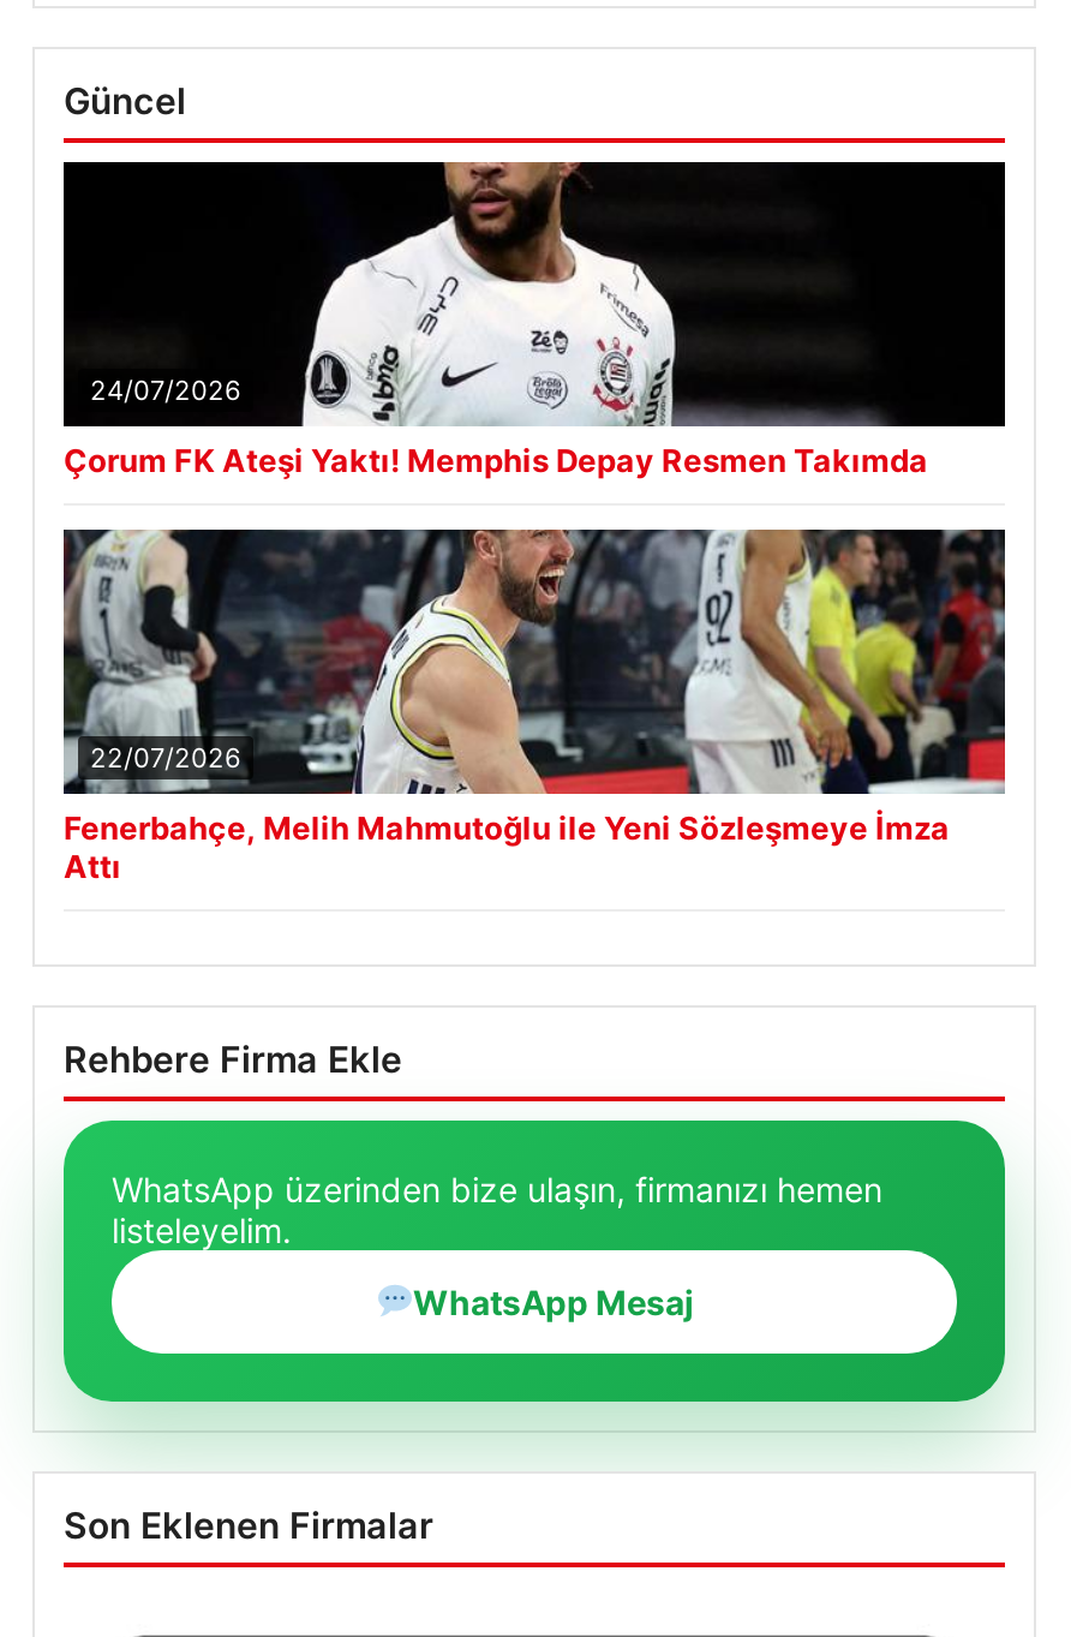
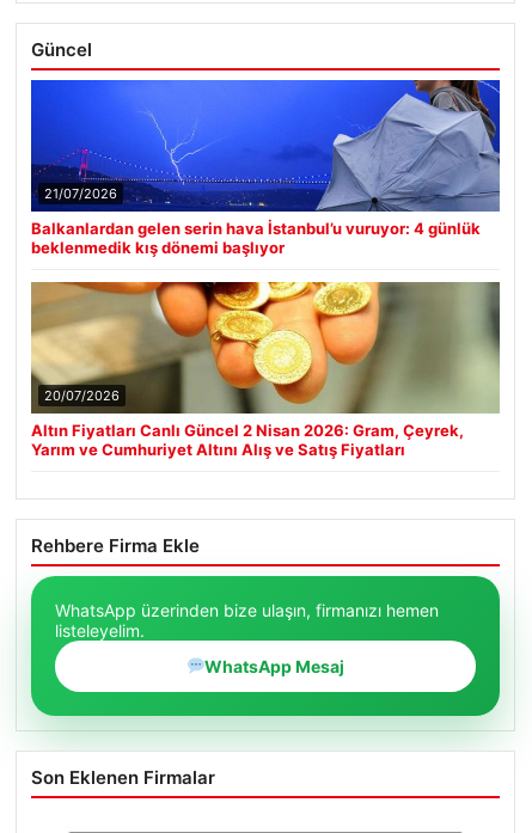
[61,160,1007,426] [image] | 24/07/2026 -> [30,79,501,209] [image] | 21/07/2026
[64,440,928,478] Çorum FK Ateşi Yaktı! Memphis Depay Resmen Takımda -> [31,218,481,256] Balkanlardan gelen serin hava İstanbul’u vuruyor: 4 günlük | beklenmedik kış dönemi başlıyor
[61,527,1007,789] [image] | 22/07/2026 -> [30,281,500,412] [image] | 20/07/2026
[64,807,950,884] Fenerbahçe, Melih Mahmutoğlu ile Yeni Sözleşmeye İmza | Attı -> [31,420,464,458] Altın Fiyatları Canlı Güncel 2 Nisan 2026: Gram, Çeyrek, | Yarım ve Cumhuriyet Altını Alış ve Satış Fiyatları

